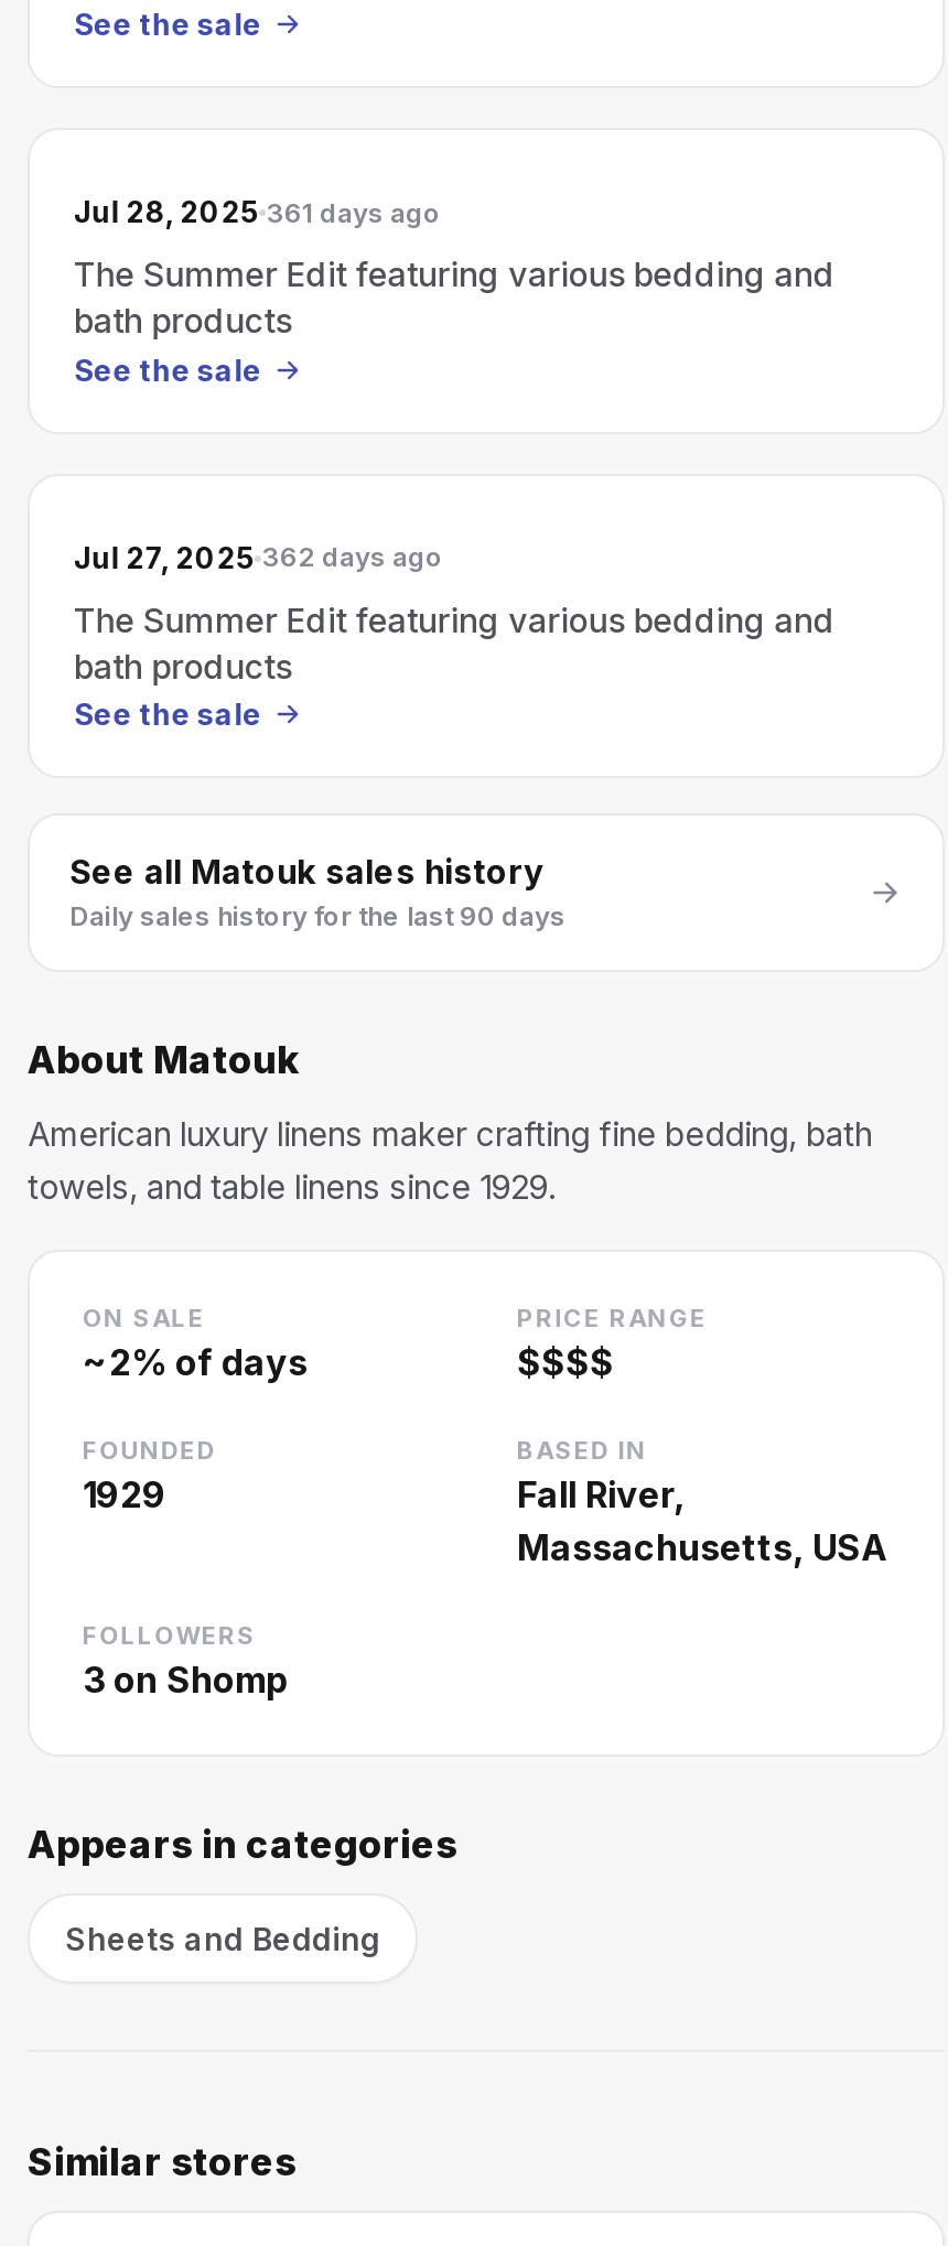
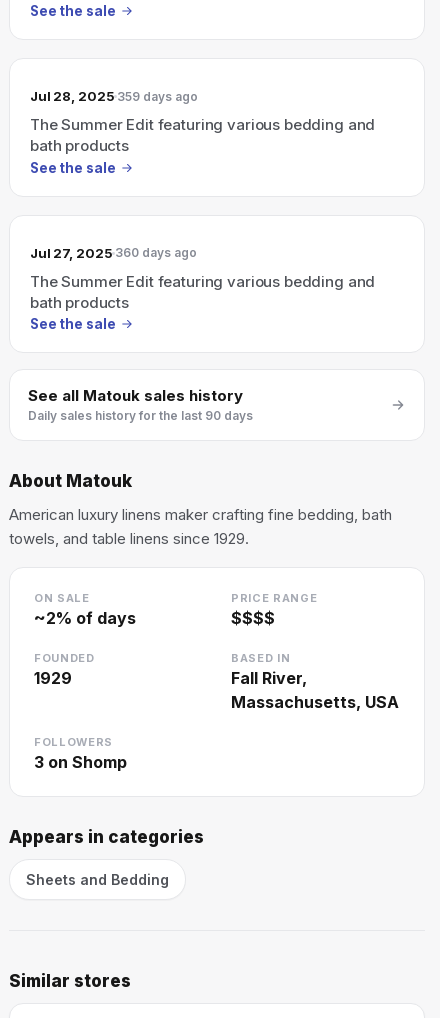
[74,194,441,229] Jul 28, 2025 361 days ago -> [30,88,198,104] Jul 28, 2025 359 days ago
[74,539,443,574] Jul 27, 2025 362 days ago -> [30,244,197,260] Jul 27, 2025 360 days ago

